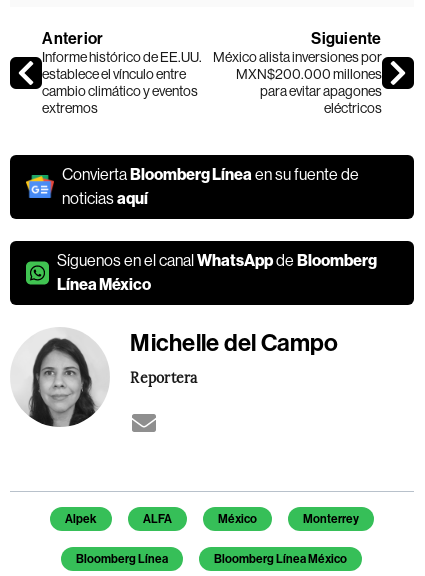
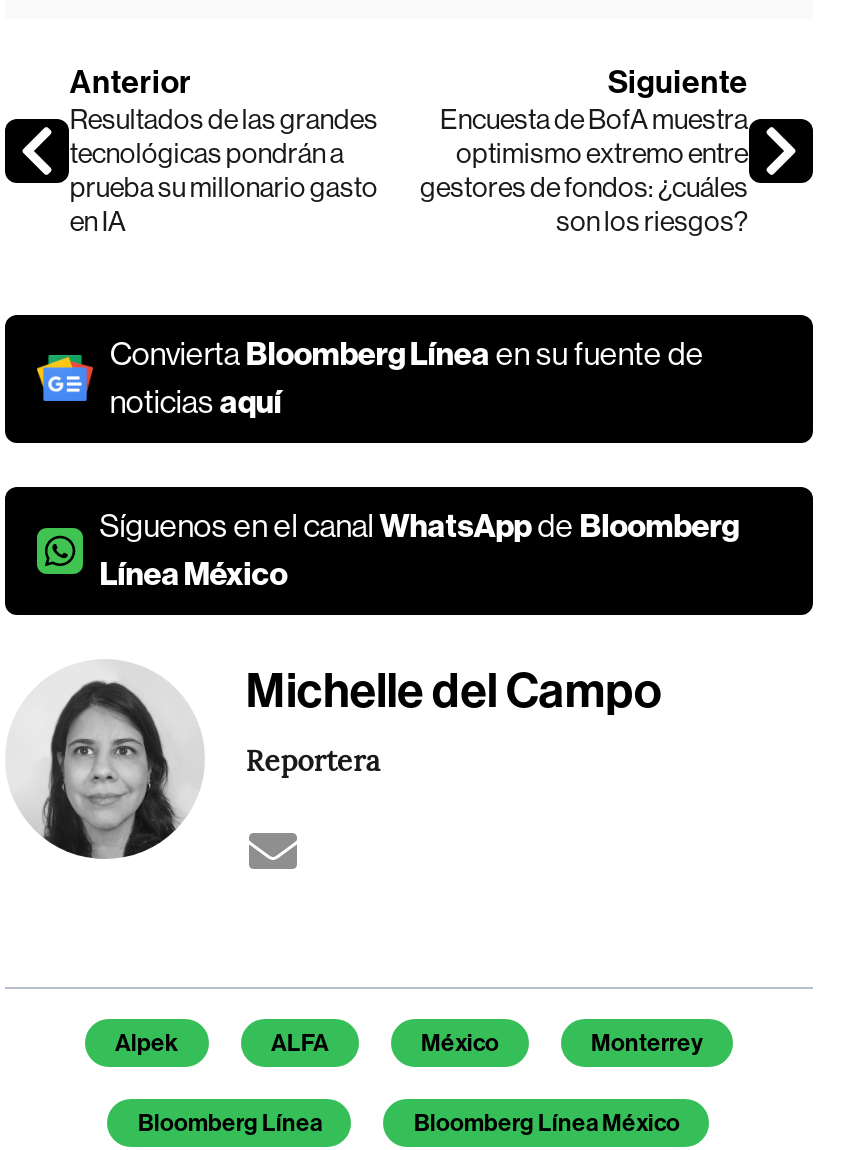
[42,49,202,116] Informe histórico de EE.UU. | establece el vínculo entre | cambio climático y eventos | extremos -> [70,103,378,237] Resultados de las grandes | tecnológicas pondrán a | prueba su millonario gasto | en IA
[212,49,381,116] México alista inversiones por | MXN$200.000 millones | para evitar apagones | eléctricos -> [420,103,748,237] Encuesta de BofA muestra | optimismo extremo entre | gestores de fondos: ¿cuáles | son los riesgos?

